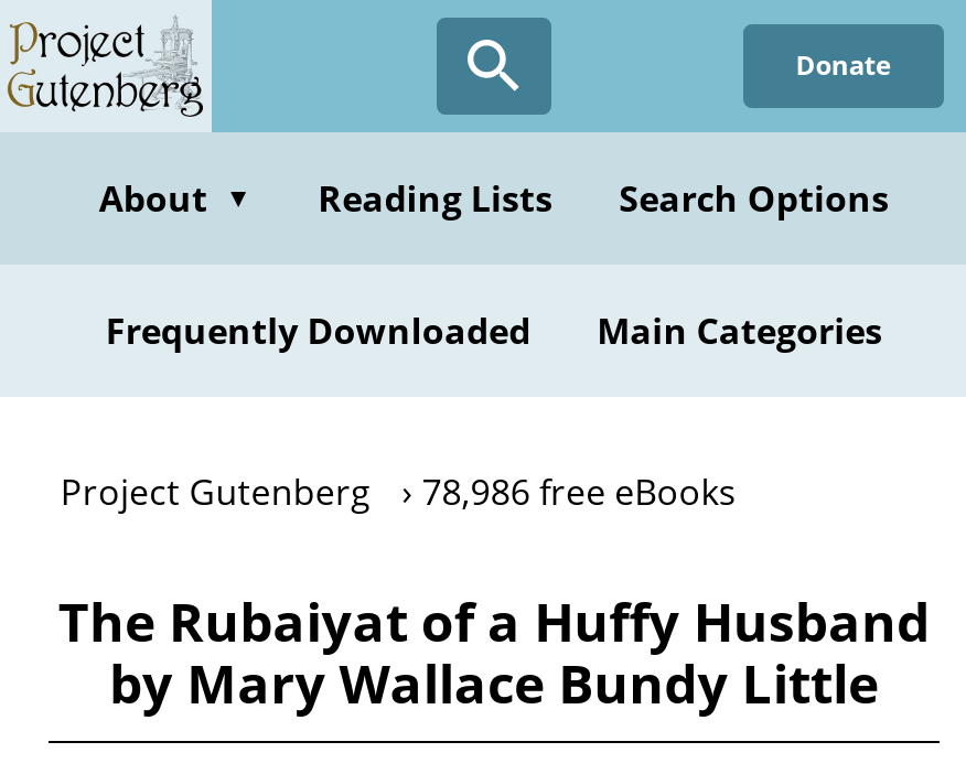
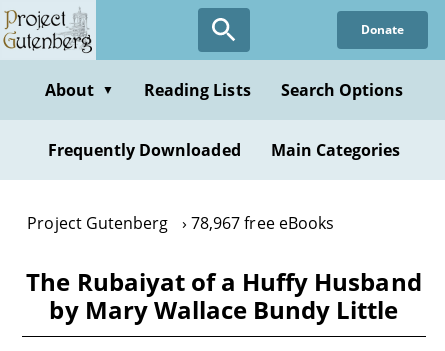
[60,467,736,516] Project Gutenberg 78,986 free eBooks -> [27,212,334,234] Project Gutenberg 78,967 free eBooks

